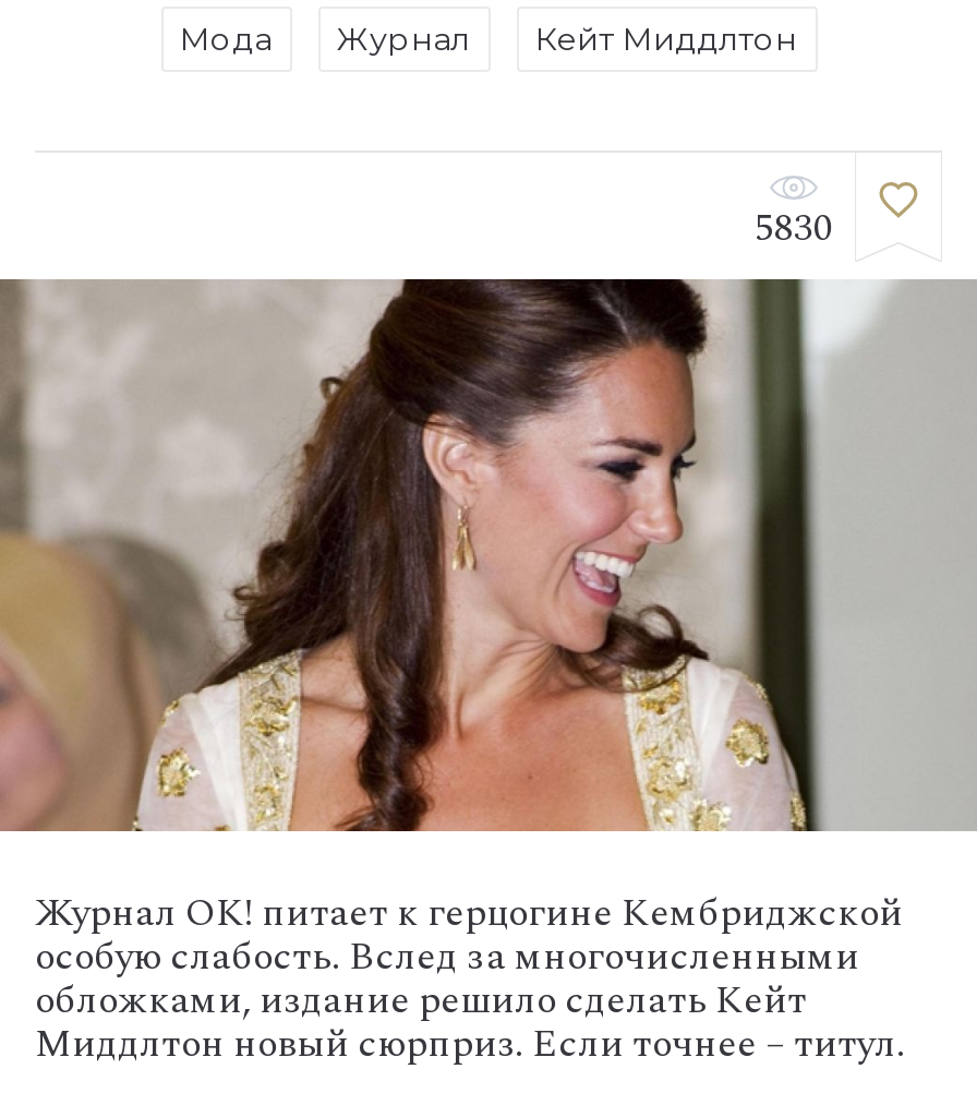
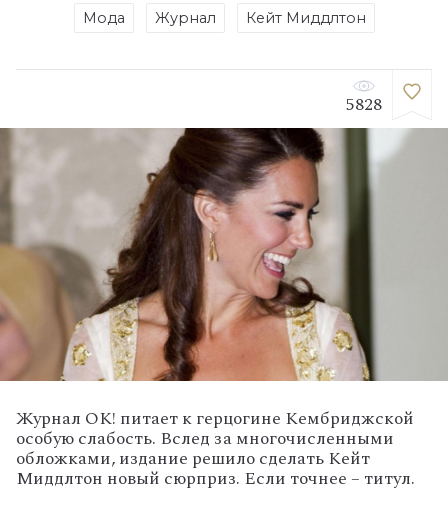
[755,199,833,257] 5830 -> [346,91,382,118] 5828

